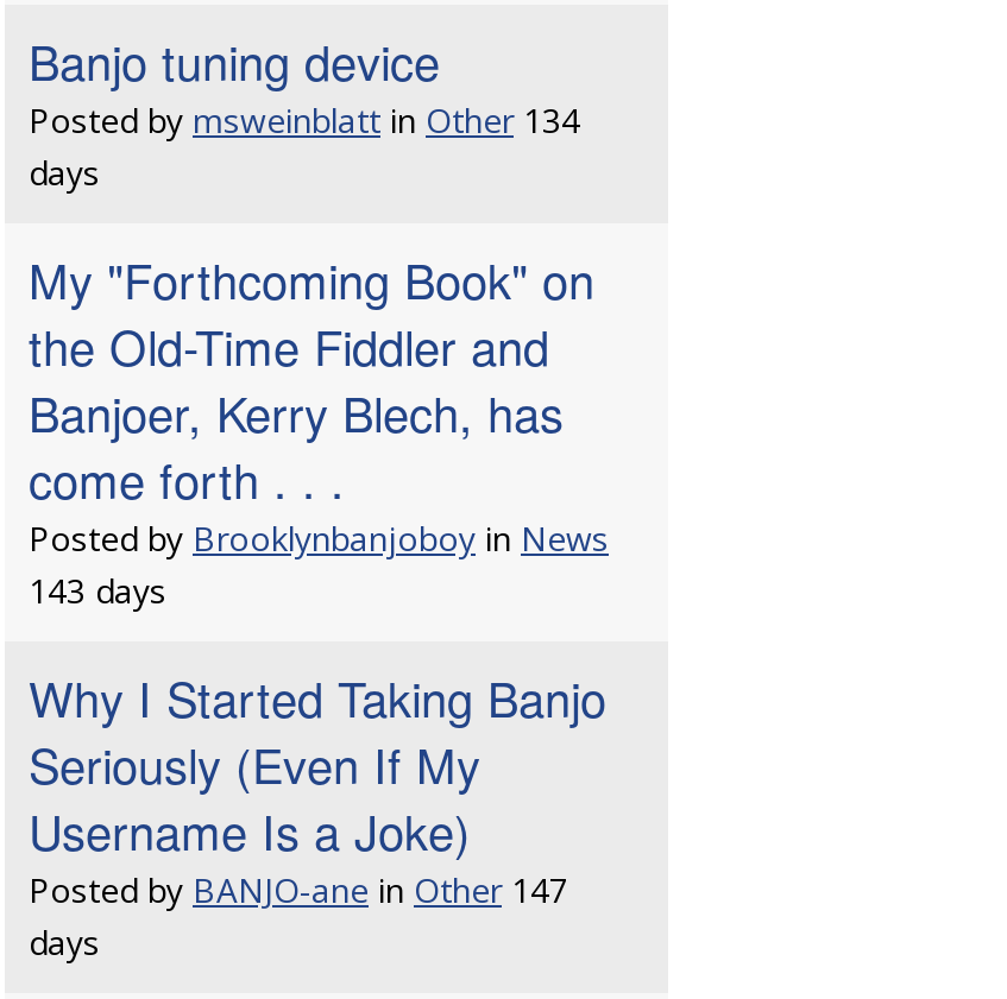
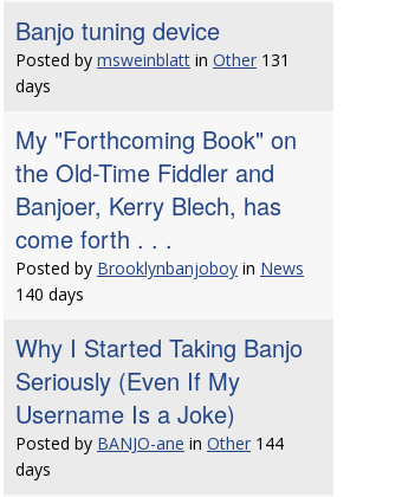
[29,97,580,143] Posted by msweinblatt in Other 134 -> [15,49,290,71] Posted by msweinblatt in Other 131
[29,568,166,613] 143 days -> [15,283,84,305] 140 days
[29,867,568,912] Posted by BANJO-ane in Other 147 -> [15,432,284,454] Posted by BANJO-ane in Other 144

